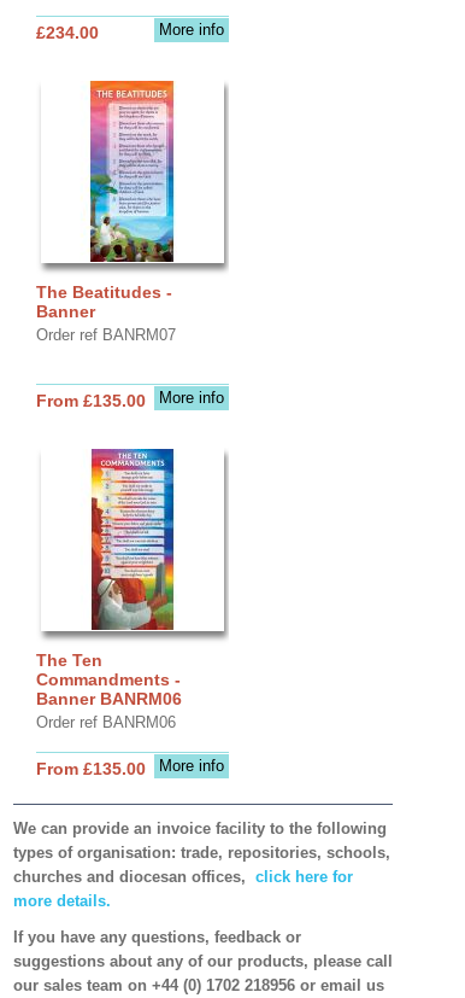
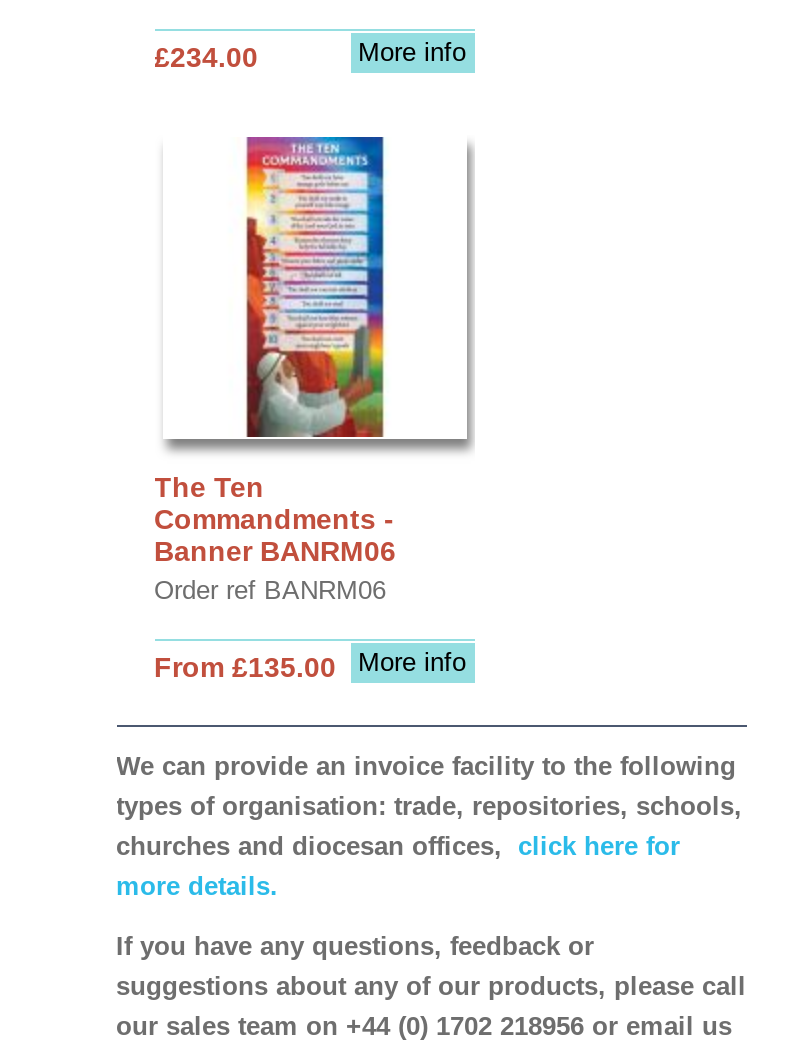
[36,80,223,410] [image] | The Beatitudes - | Banner | Order ref BANRM07 | More info | From £135.00 -> none

